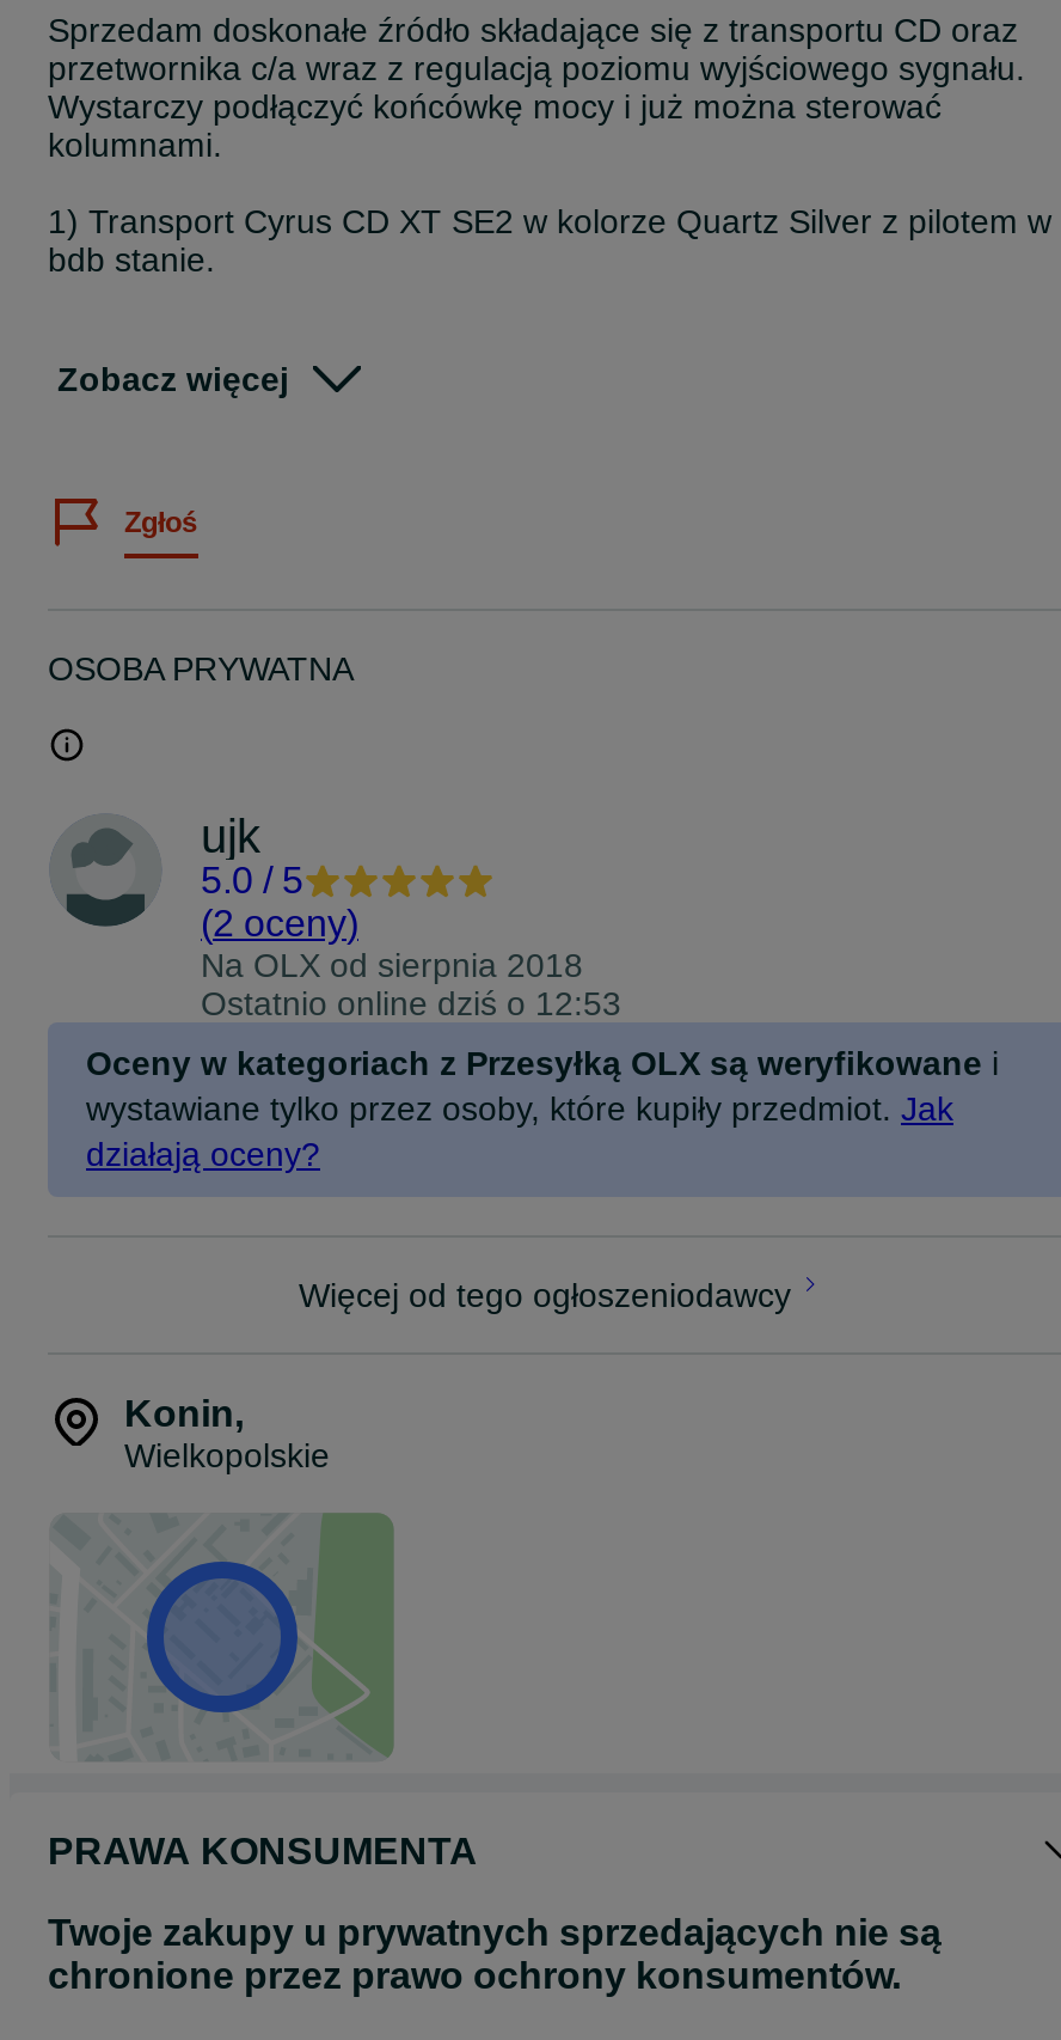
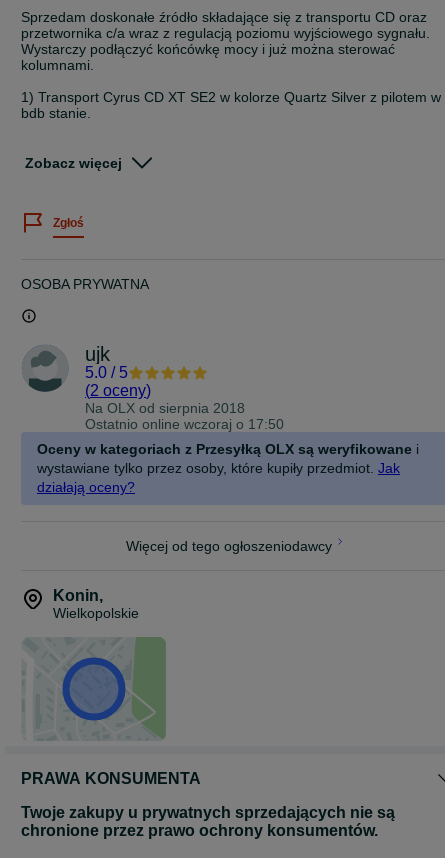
[201,984,621,1022] Ostatnio online dziś o 12:53 -> [85,416,284,432] Ostatnio online wczoraj o 17:50

